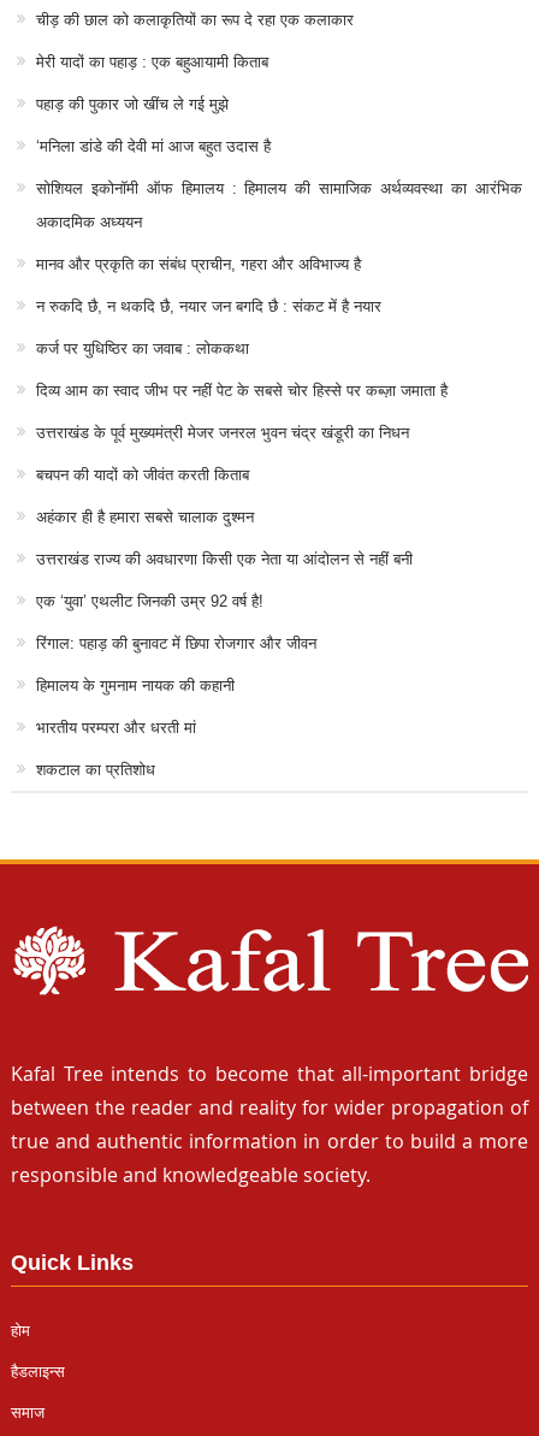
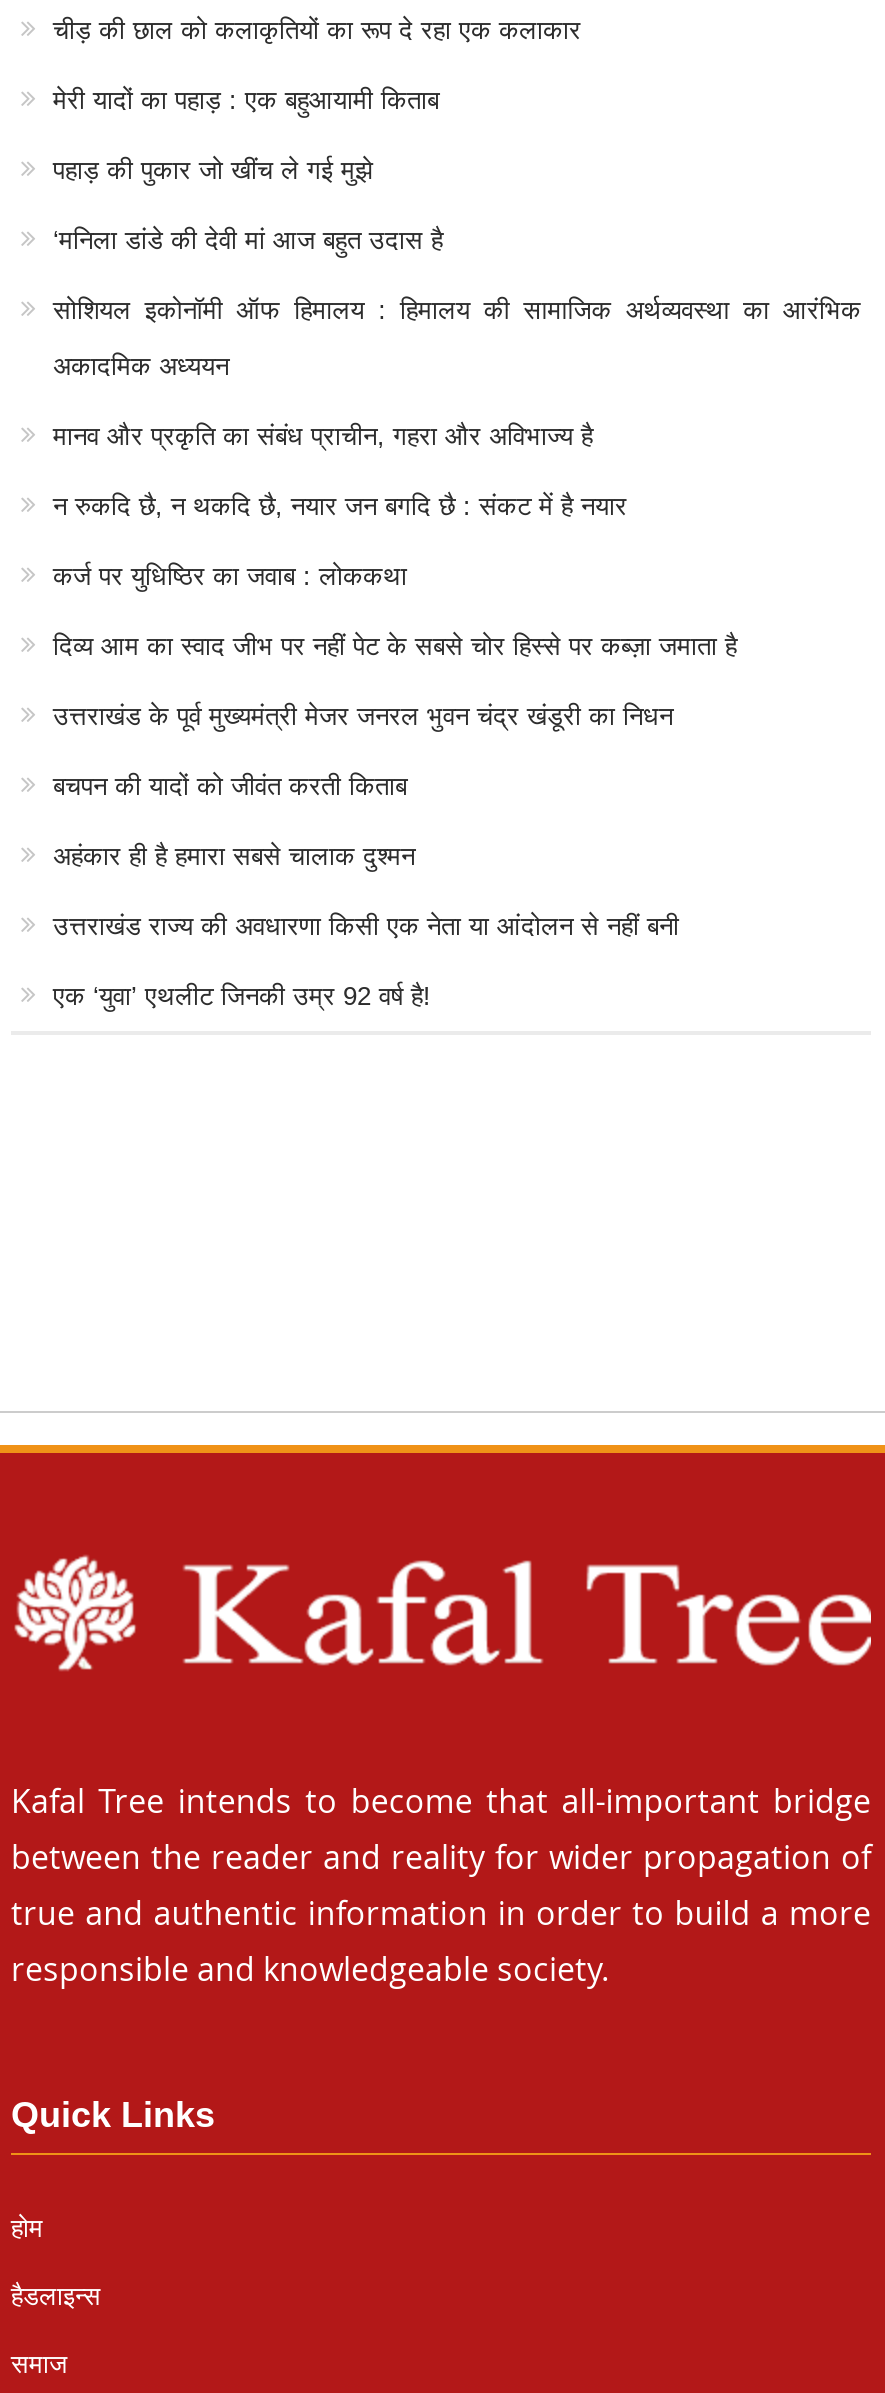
[36,635,316,779] रिंगाल: पहाड़ की बुनावट में छिपा रोजगार और जीवन | हिमालय के गुमनाम नायक की कहानी | भारतीय परम्परा और धरती मां | शकटाल का प्रतिशोध -> none

